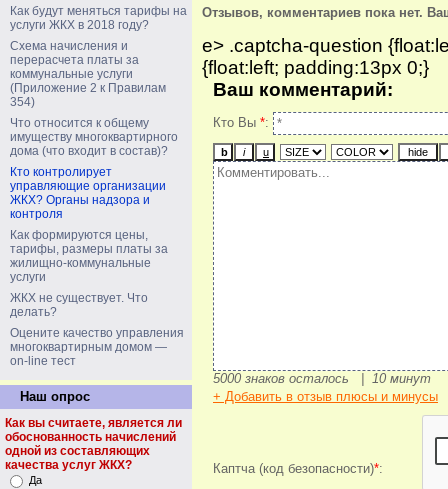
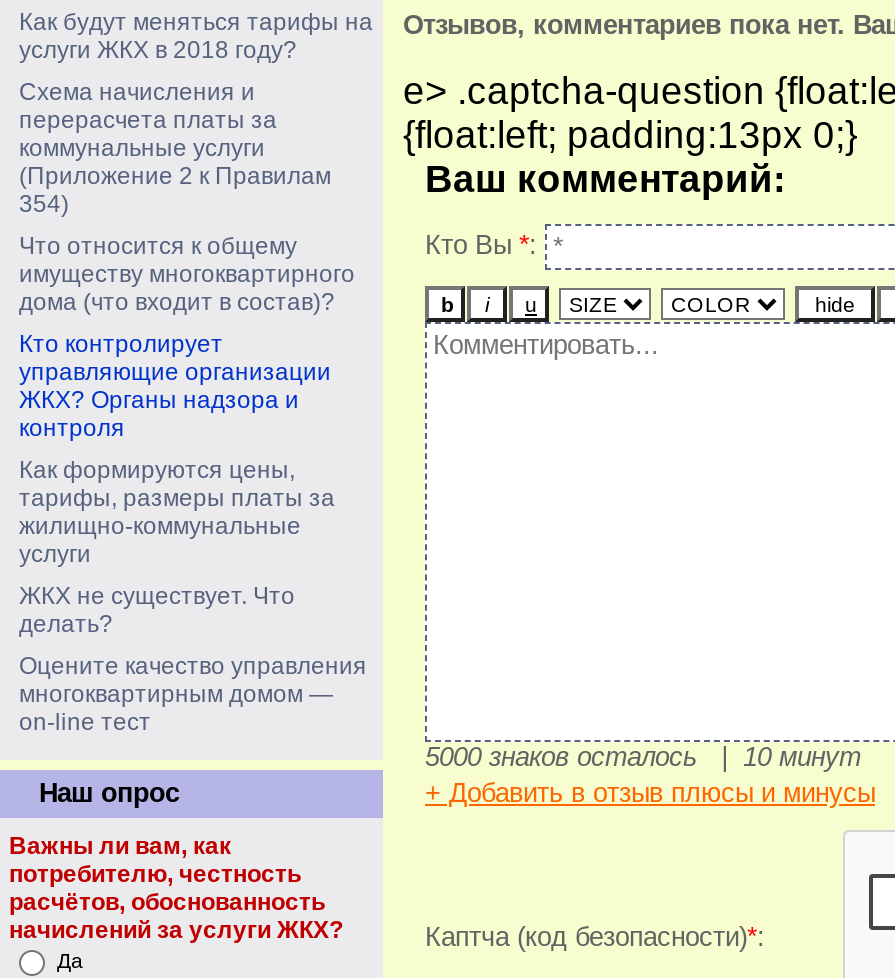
[5,416,182,472] Как вы считаете, является ли | обоснованность начислений | одной из составляющих | качества услуг ЖКХ? -> [9,832,343,944] Важны ли вам, как | потребителю, честность | расчётов, обоснованность | начислений за услуги ЖКХ?

